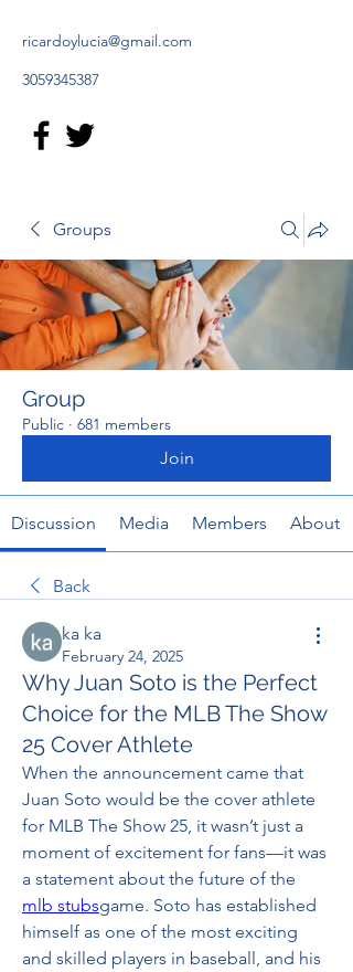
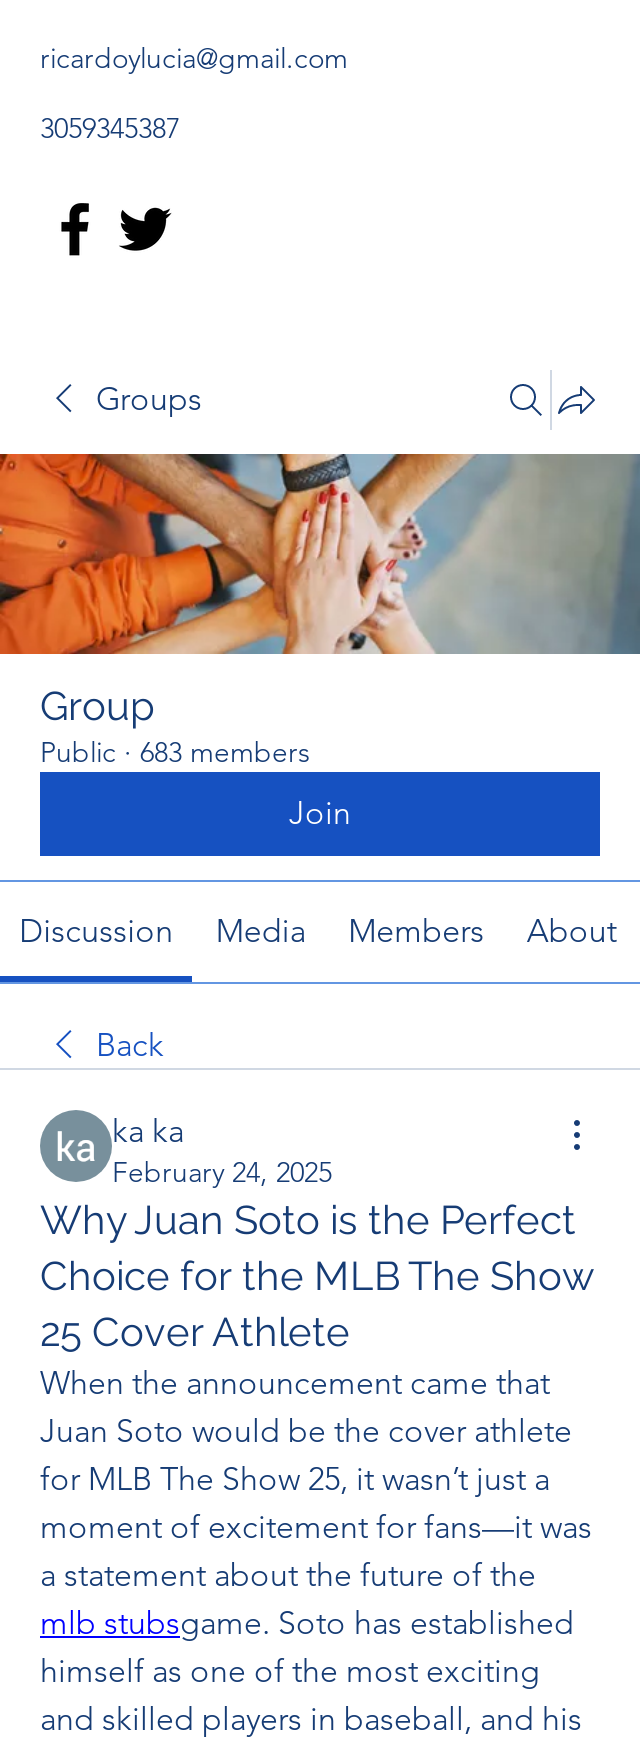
[22,414,171,434] Public · 681 members -> [40,734,310,770] Public · 683 members

